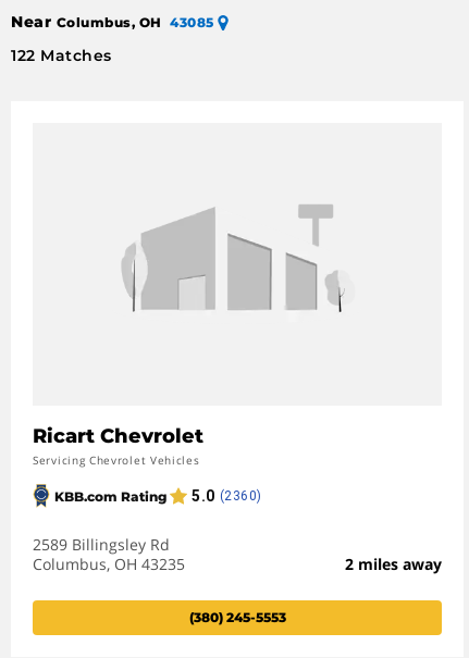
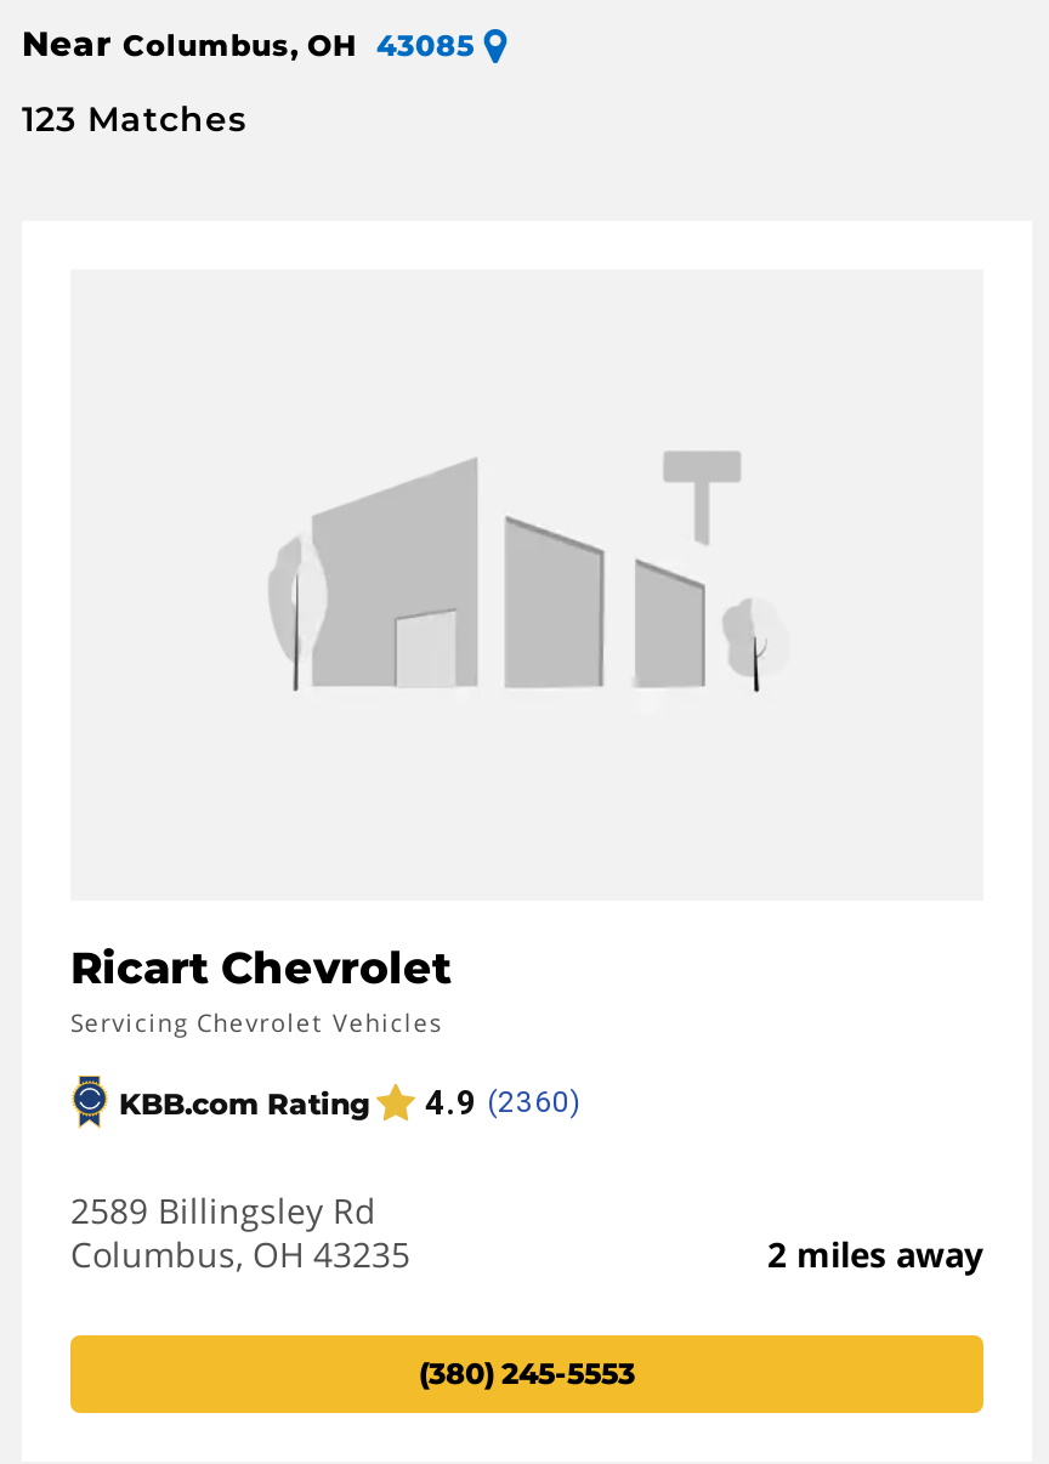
[11,46,112,66] 122 Matches -> [22,98,246,142] 123 Matches

